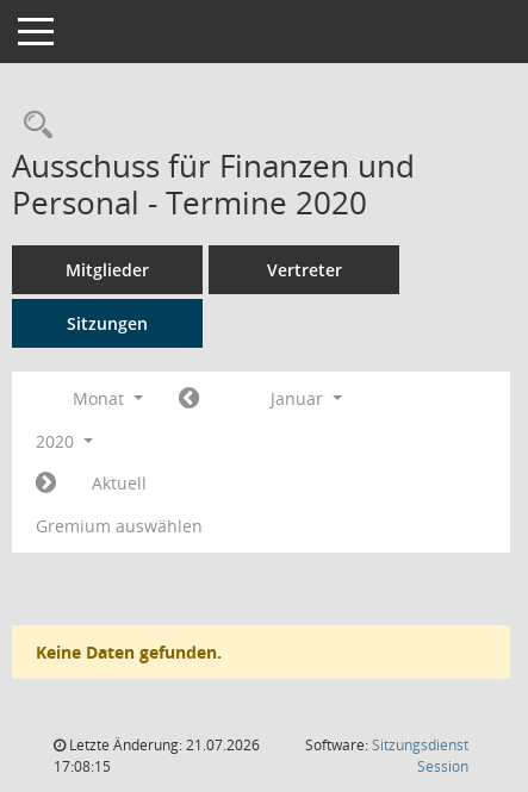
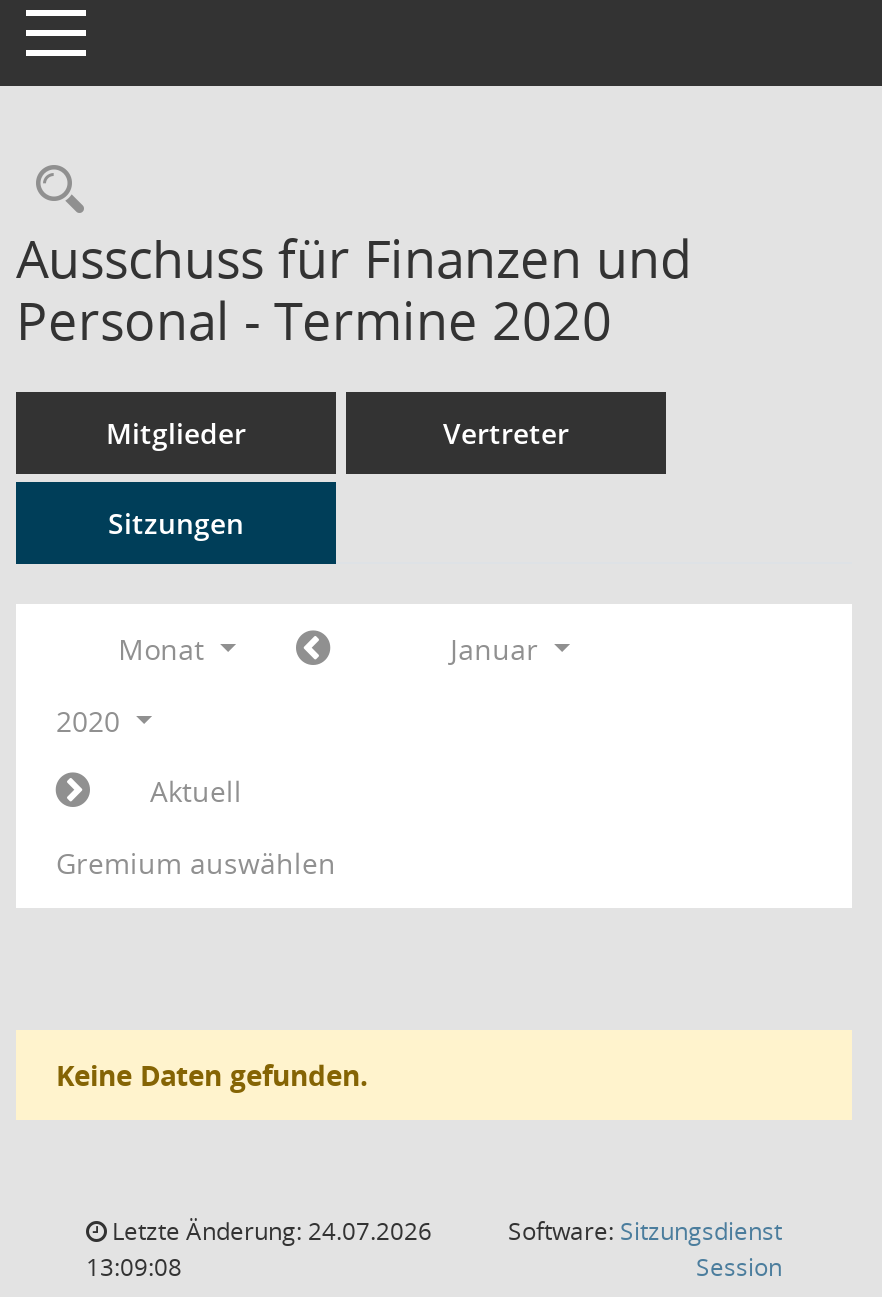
[66,735,260,755] Letzte Änderung: 21.07.2026 -> [106,1214,432,1248] Letzte Änderung: 24.07.2026
[54,756,111,777] 17:08:15 -> [86,1250,182,1284] 13:09:08

